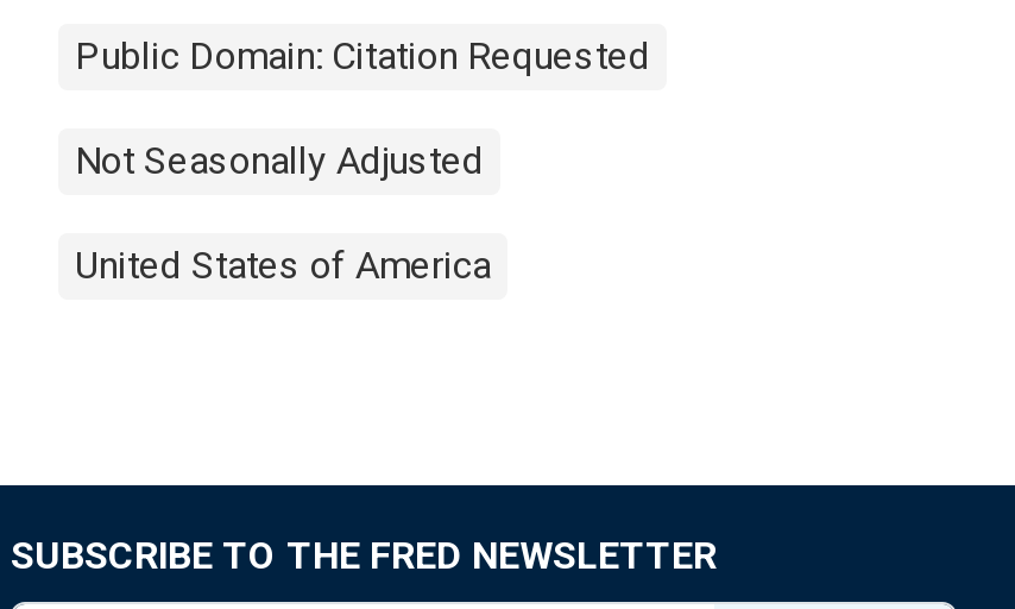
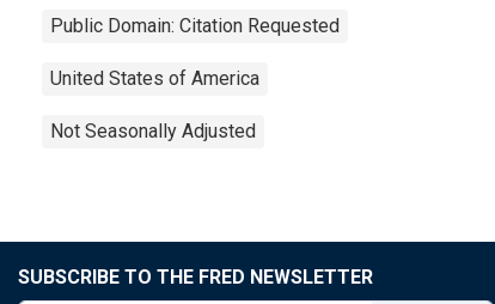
moved [75,138,484,183] -> [50,120,256,142]: Not Seasonally Adjusted
moved [75,243,491,288] -> [50,67,259,90]: United States of America

